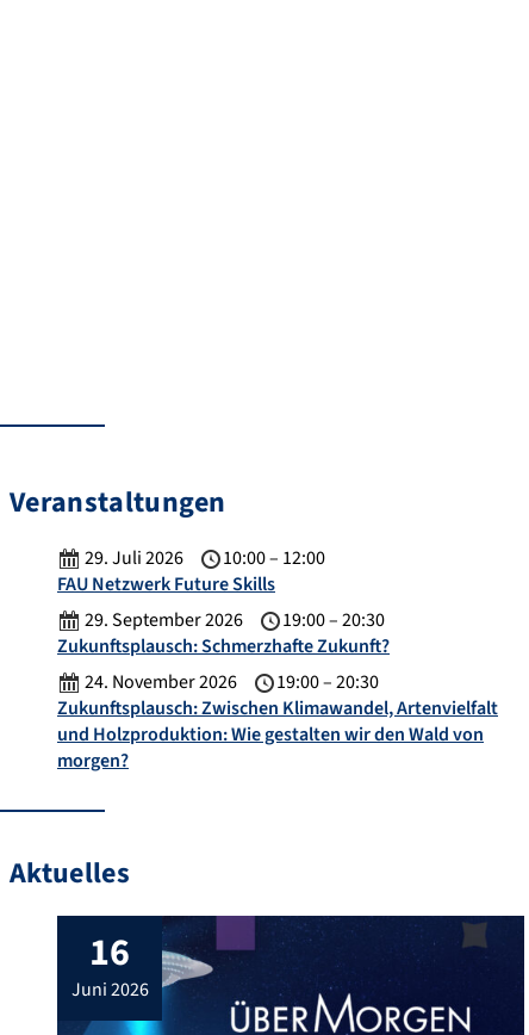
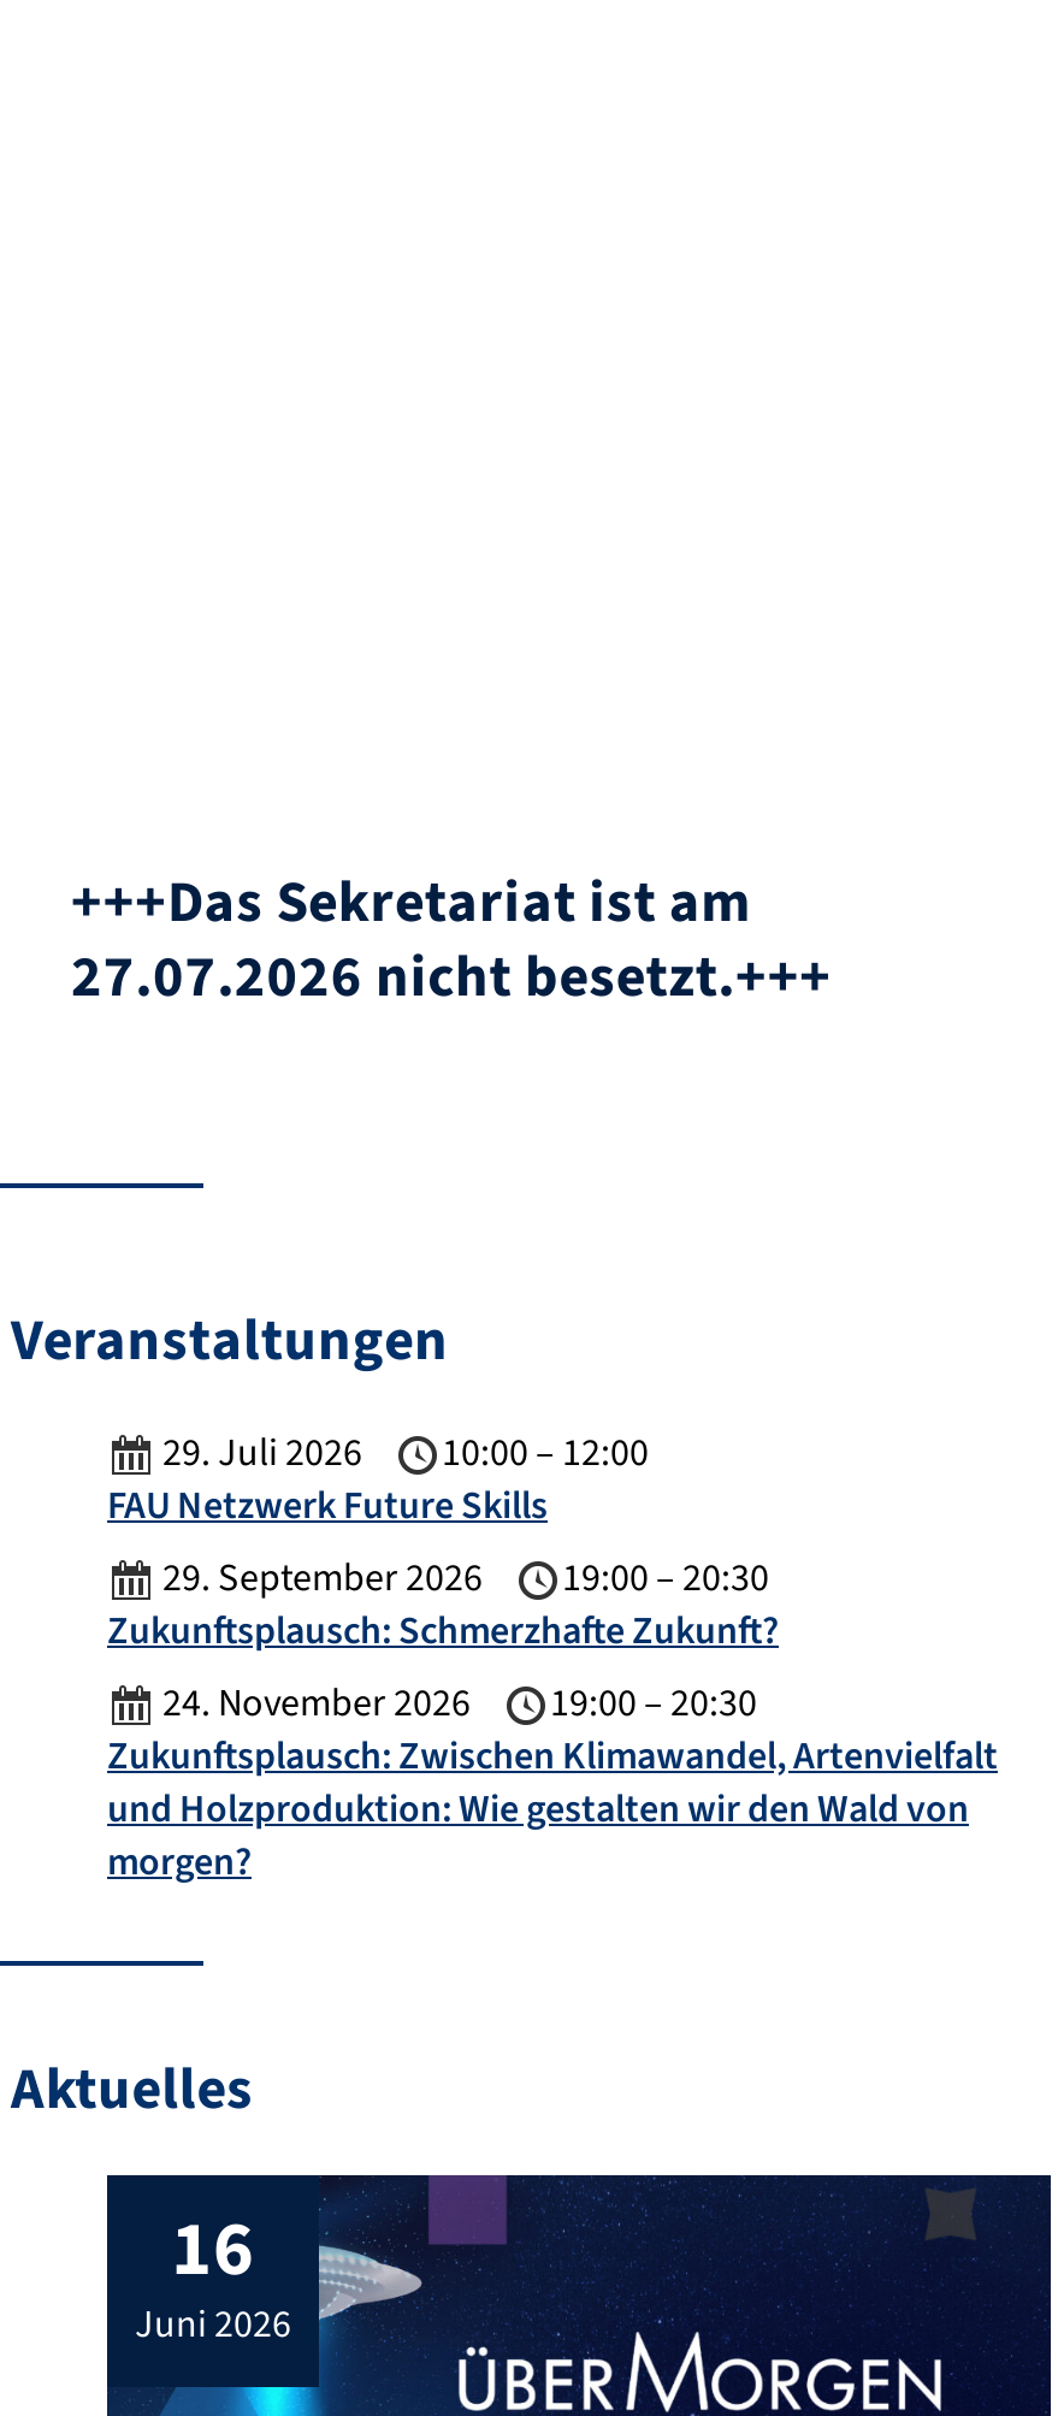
none -> [71,862,832,1021] +++Das Sekretariat ist am | 27.07.2026 nicht besetzt.+++

